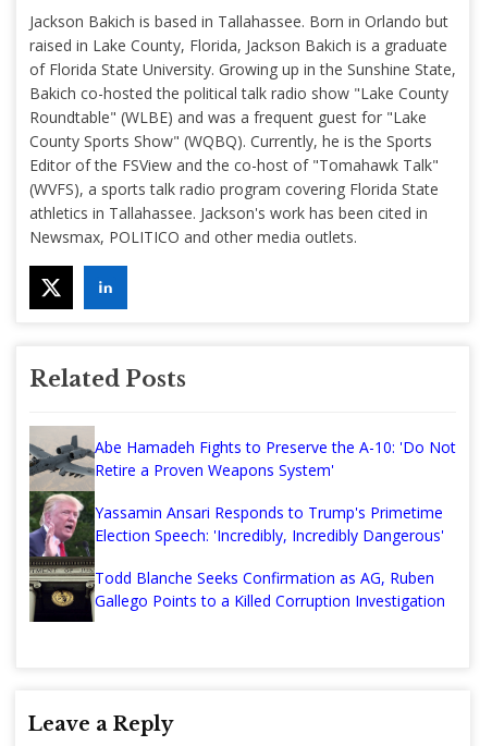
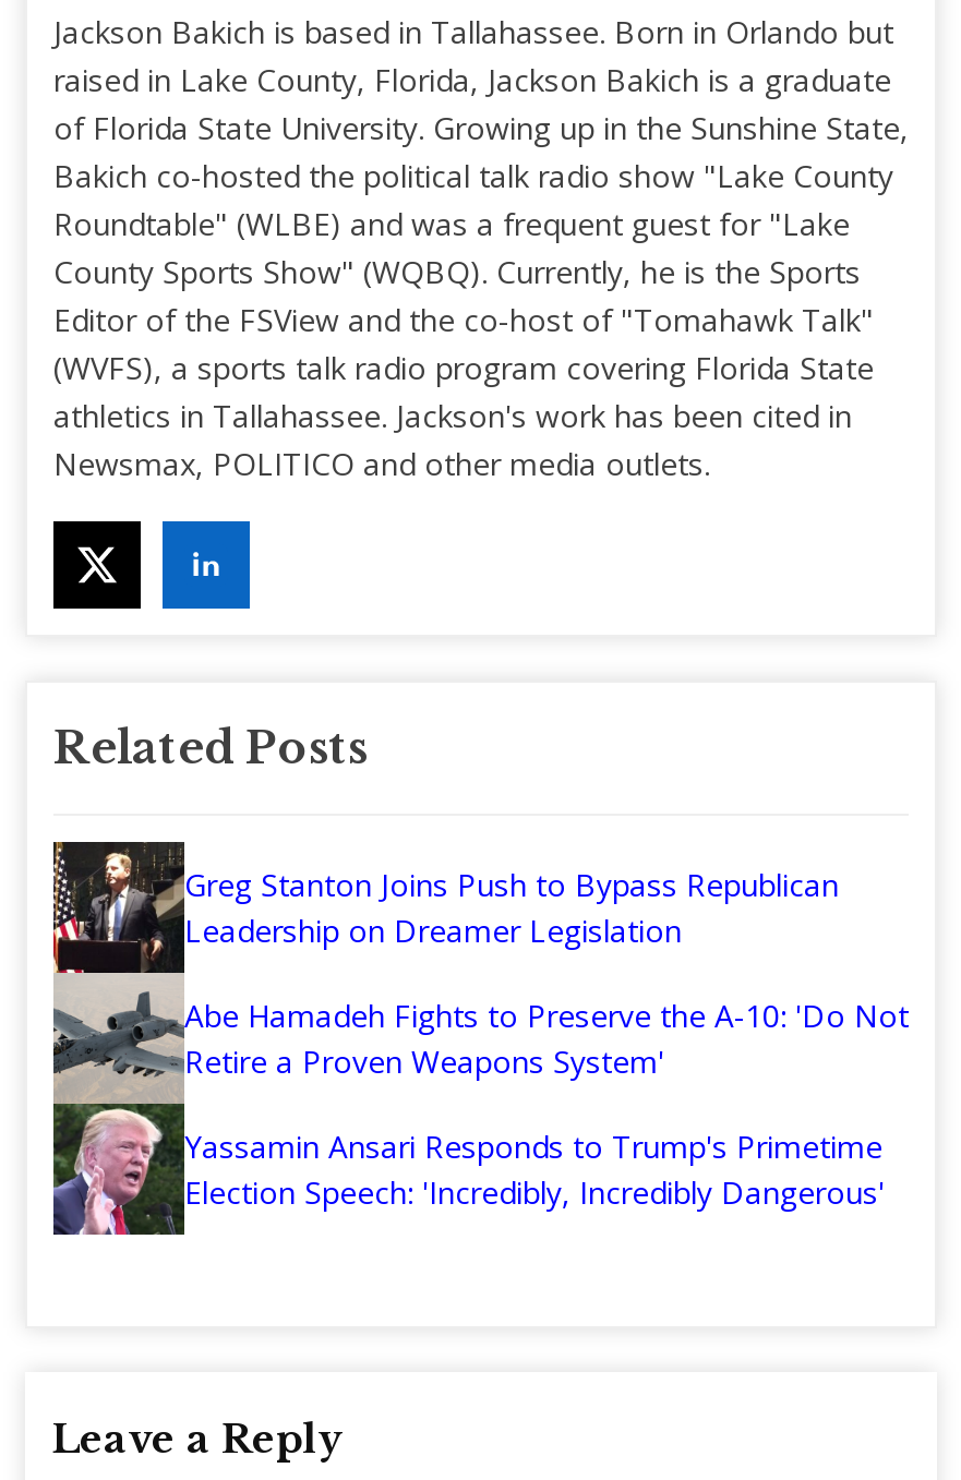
none -> [51,840,839,975] [image] | Greg Stanton Joins Push to Bypass Republican | Leadership on Dreamer Legislation
moved [95,436,456,545] -> [184,994,909,1212]: Abe Hamadeh Fights to Preserve the A-10: 'Do Not | Retire a Proven Weapons System' | Yassamin Ansari Responds to Trump's Primetime | Election Speech: 'Incredibly, Incredibly Dangerous'
[29,555,445,623] [image] | Todd Blanche Seeks Confirmation as AG, Ruben | Gallego Points to a Killed Corruption Investigation -> none

